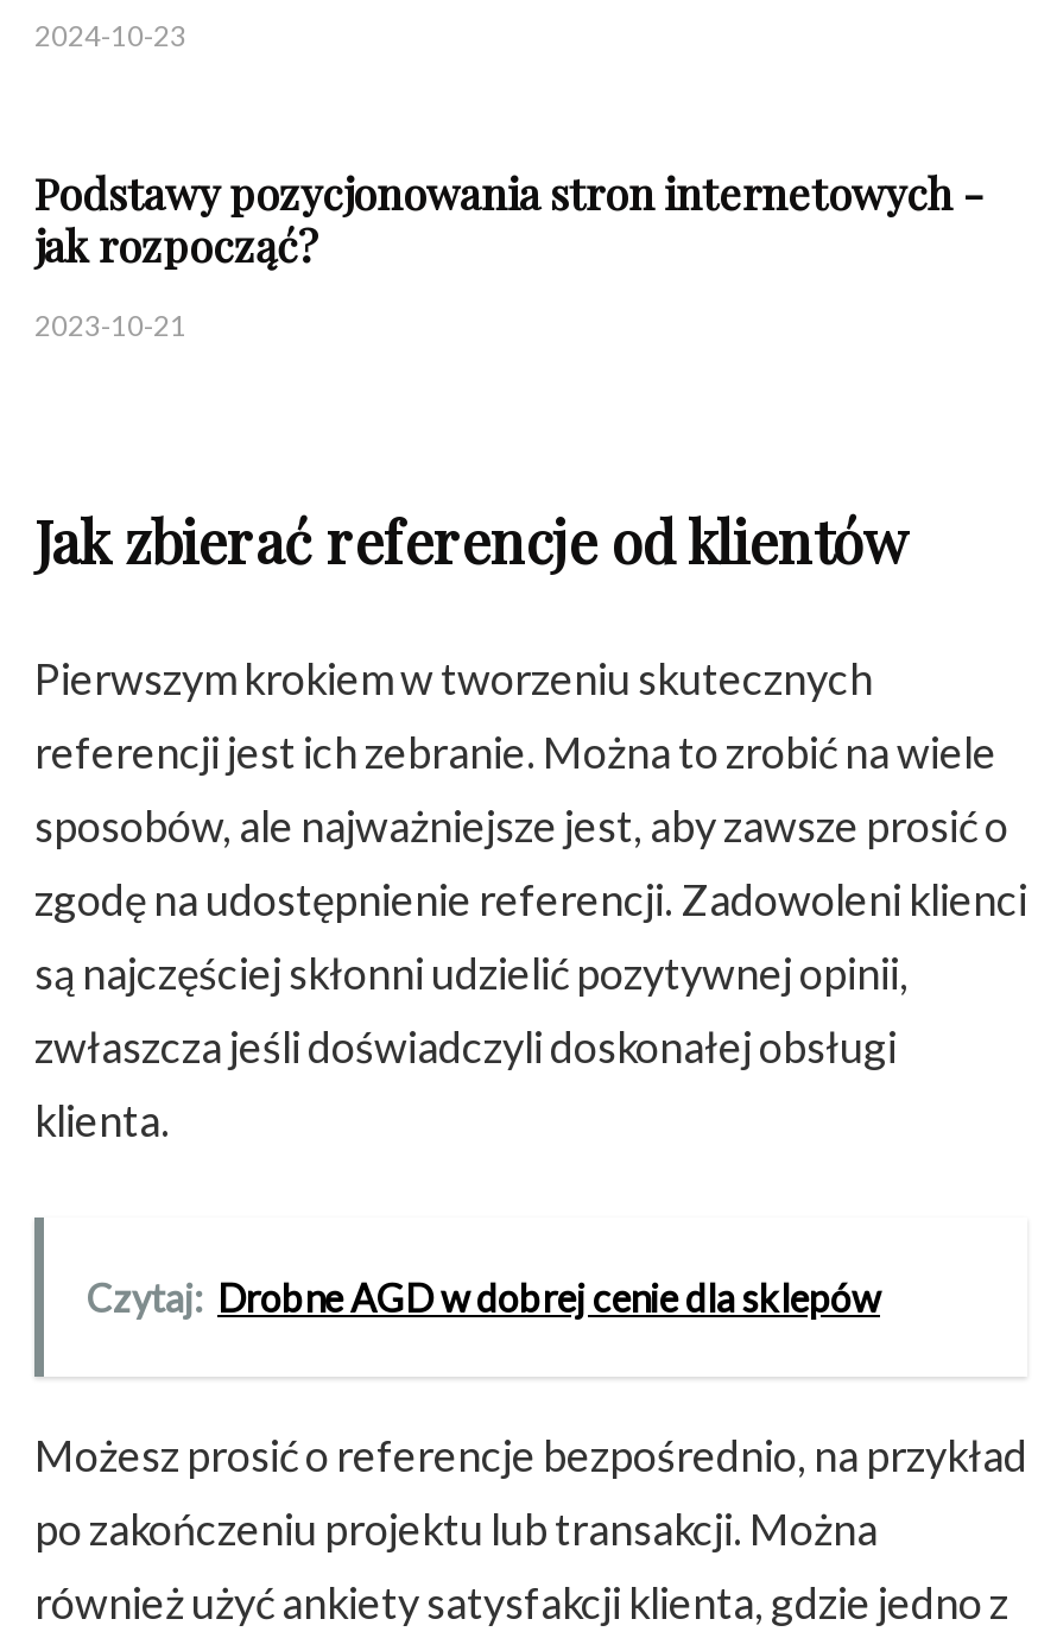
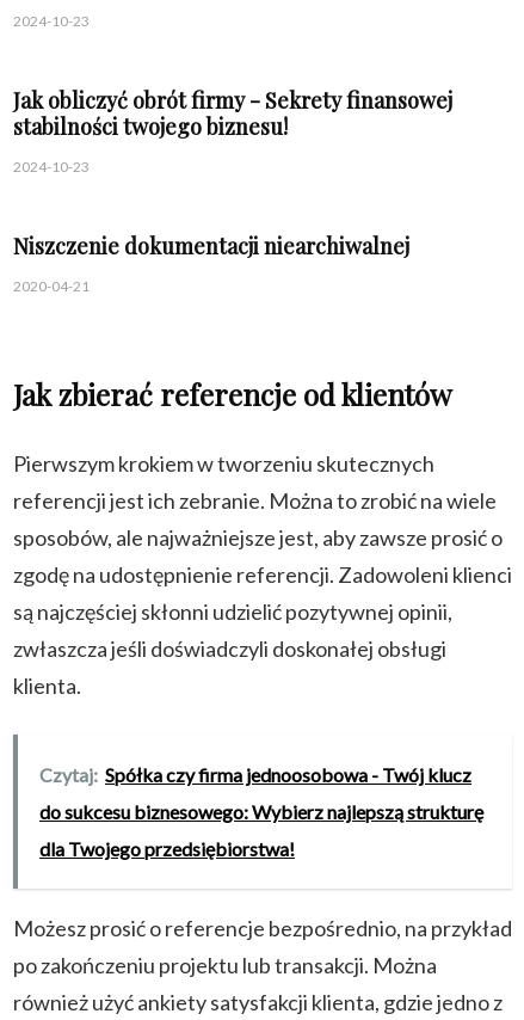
[34,164,985,342] Podstawy pozycjonowania stron internetowych - | jak rozpocząć? | 2023-10-21 -> [13,85,452,294] Jak obliczyć obrót firmy - Sekrety finansowej | stabilności twojego biznesu! | 2024-10-23 | Niszczenie dokumentacji niearchiwalnej | 2020-04-21
[87,1273,880,1318] Czytaj: Drobne AGD w dobrej cenie dla sklepów -> [39,763,483,859] Czytaj: Spółka czy firma jednoosobowa - Twój klucz | do sukcesu biznesowego: Wybierz najlepszą strukturę | dla Twojego przedsiębiorstwa!

